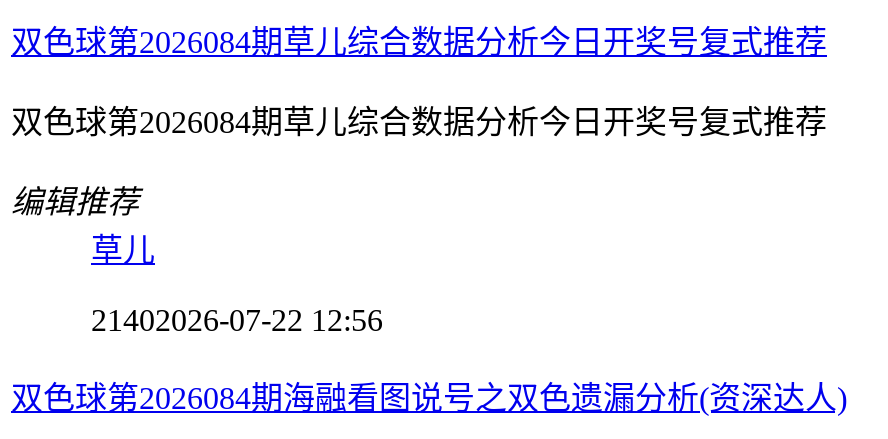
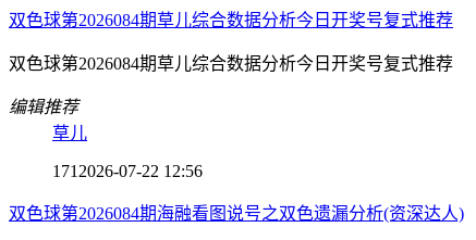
[91,302,383,336] 21402026-07-22 12:56 -> [52,161,203,180] 1712026-07-22 12:56

